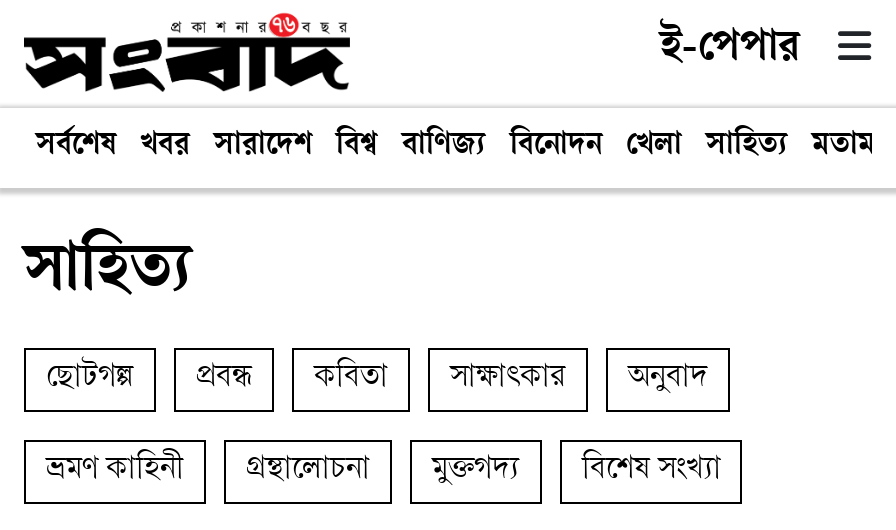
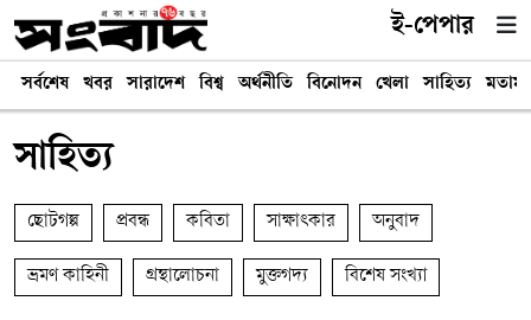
[402,130,486,164] বাণিজ্য -> [238,75,293,95] অর্থনীতি

